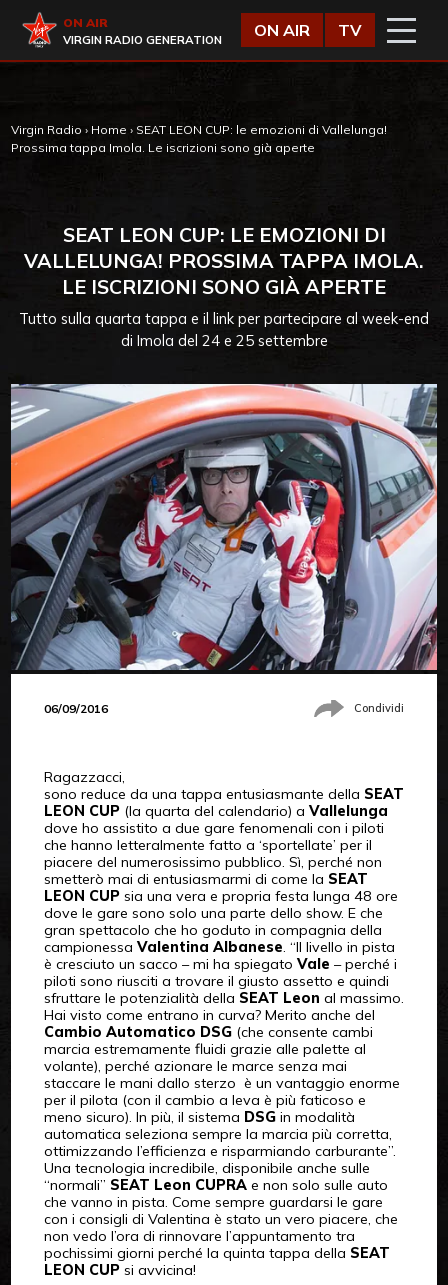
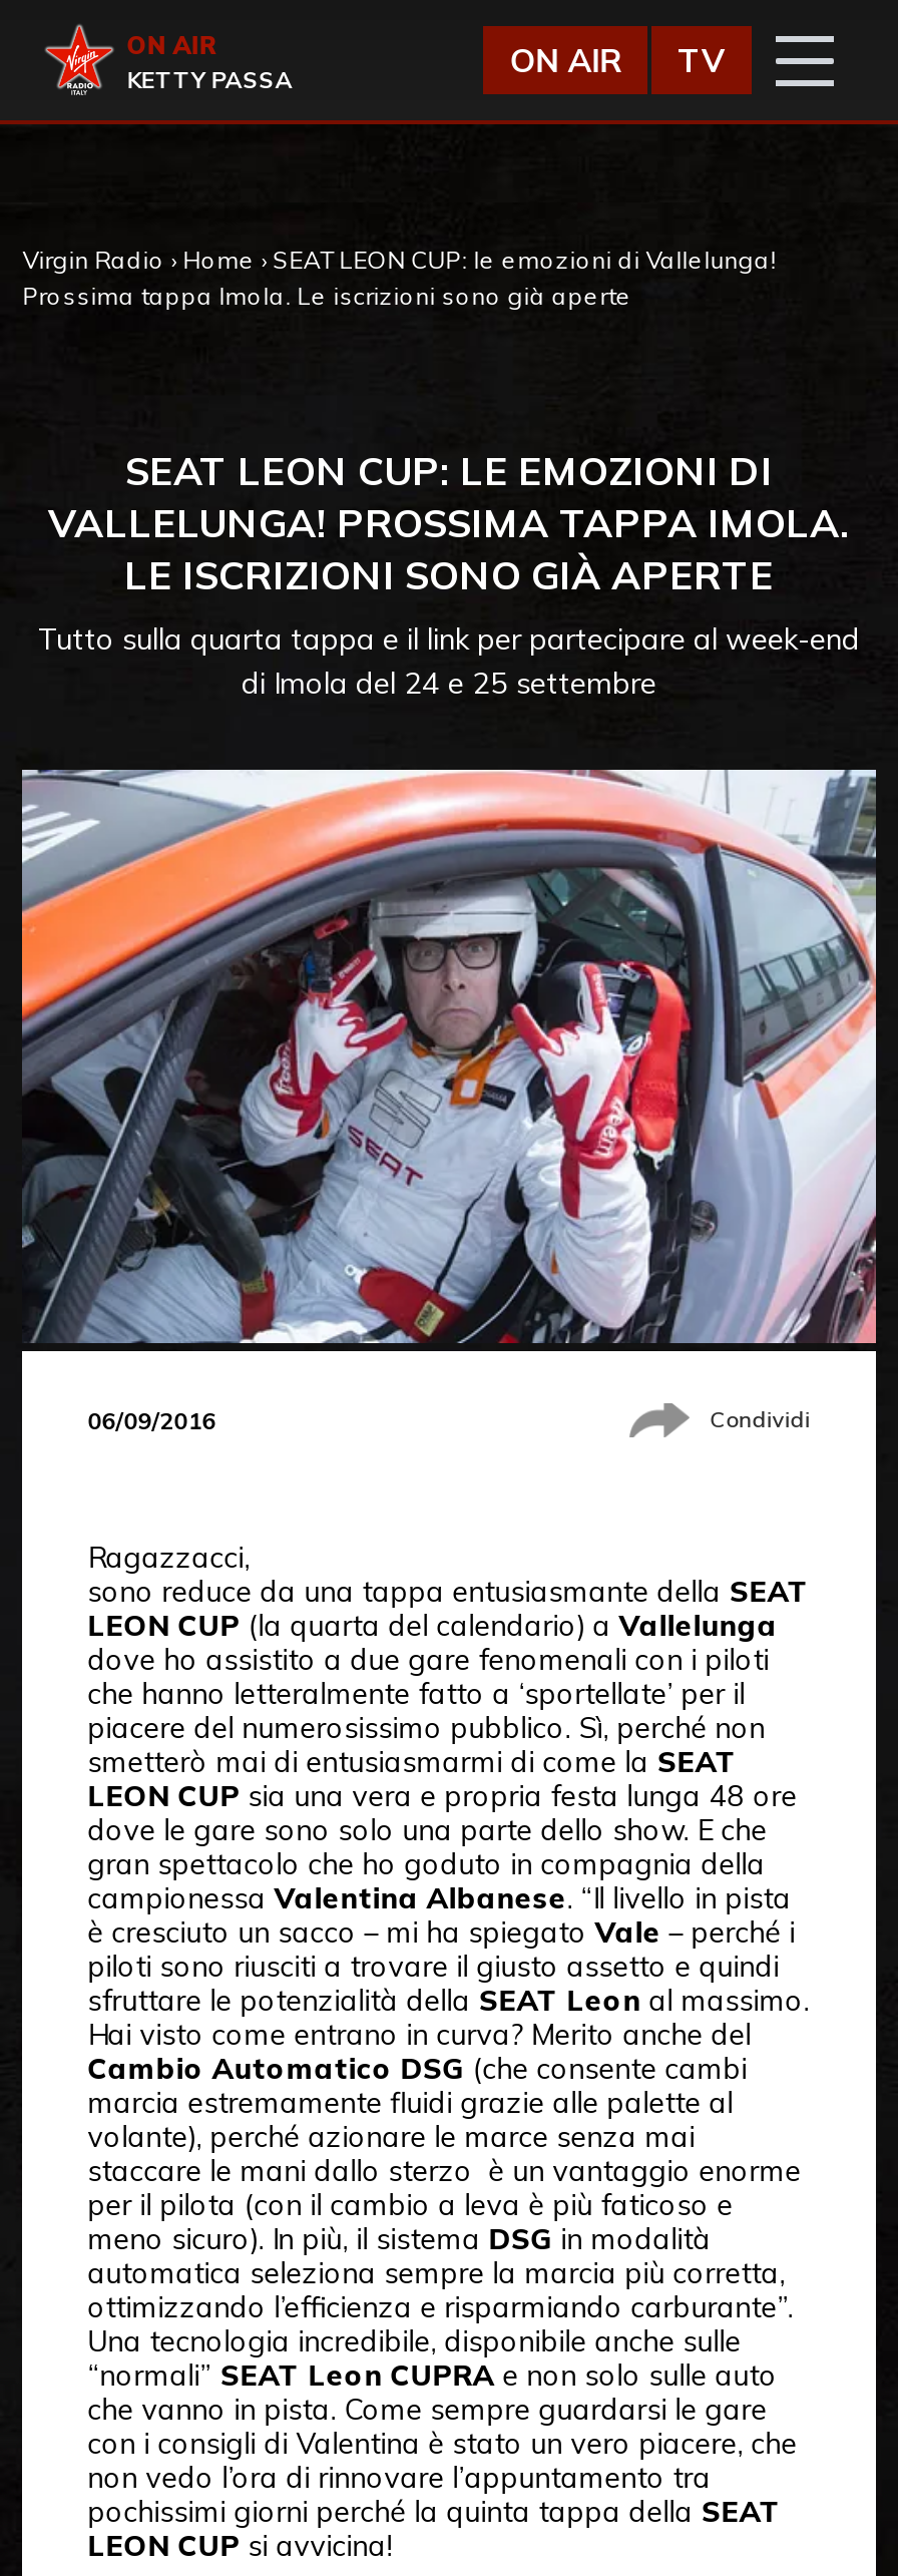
[63,33,222,47] VIRGIN RADIO GENERATION -> [127,66,293,94] KETTY PASSA

